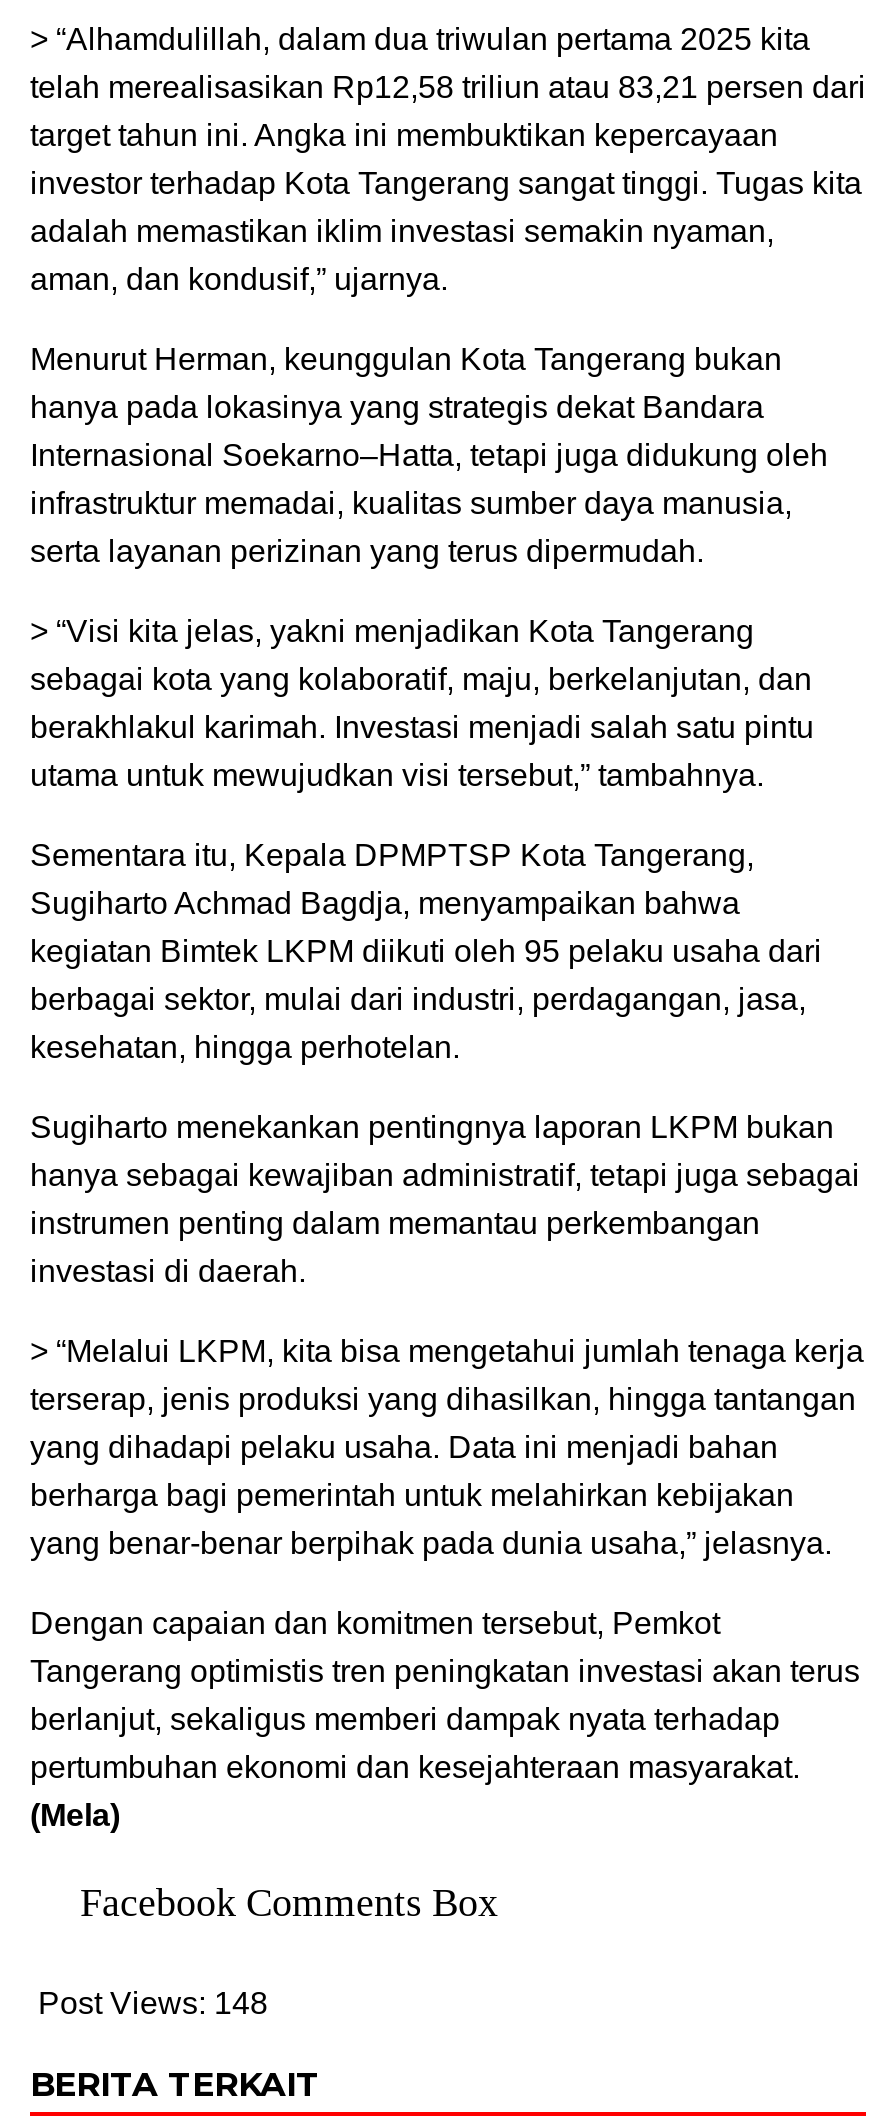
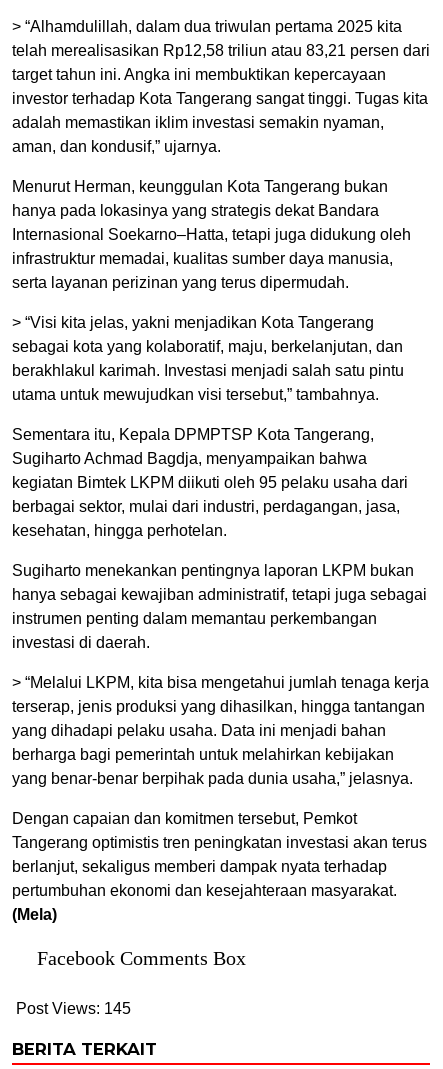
[38,1985,268,2019] Post Views: 148 -> [16,1000,131,1017] Post Views: 145

